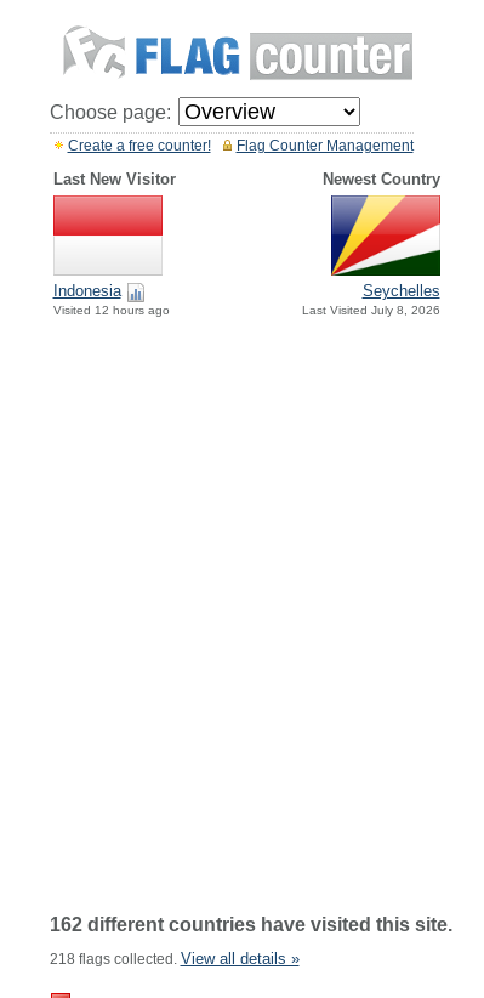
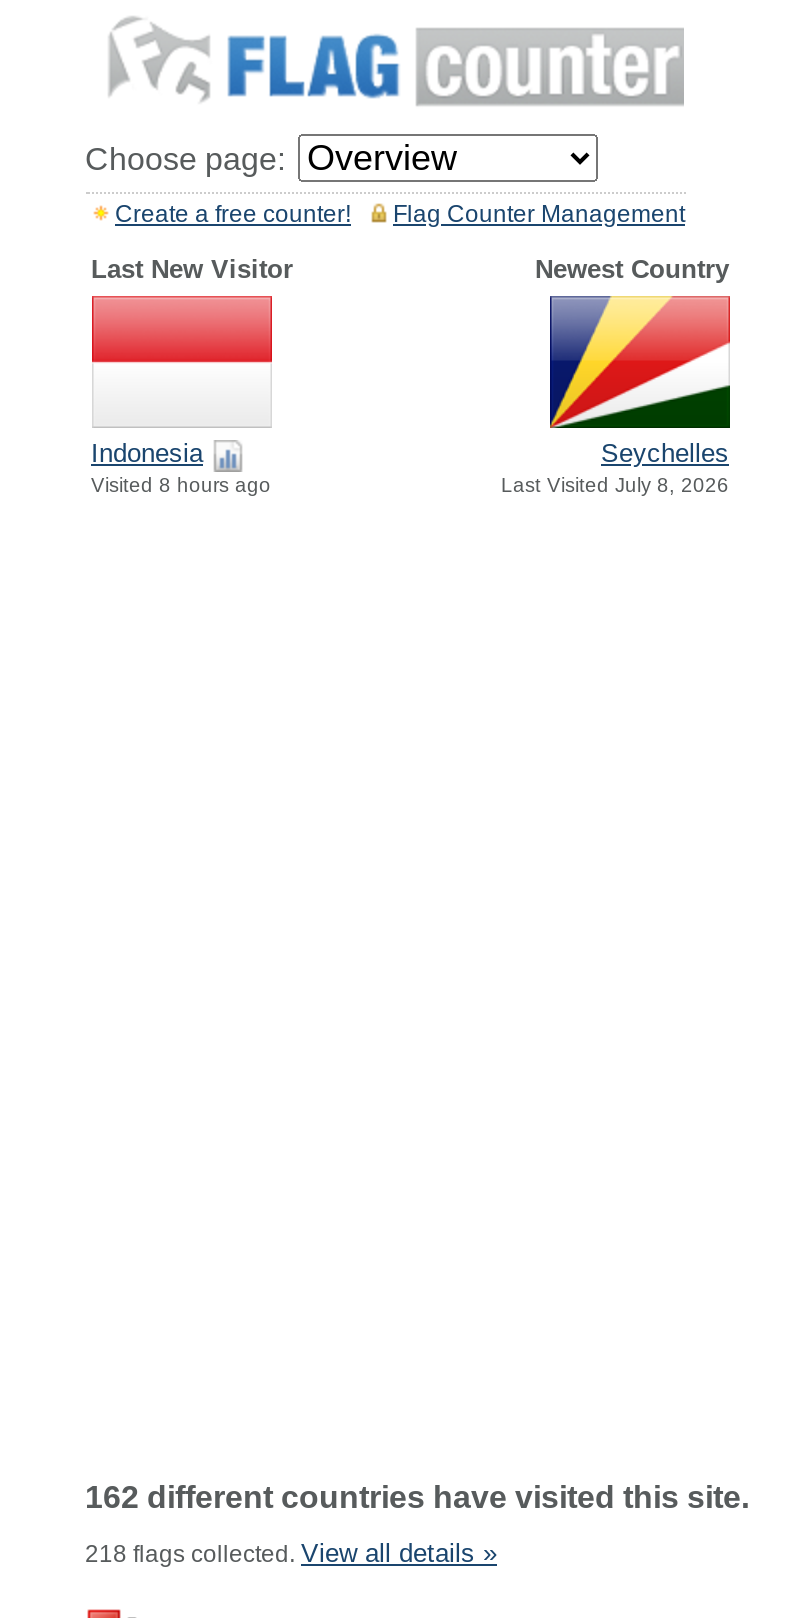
[53,304,169,317] Visited 12 hours ago -> [91,475,271,497] Visited 8 hours ago

